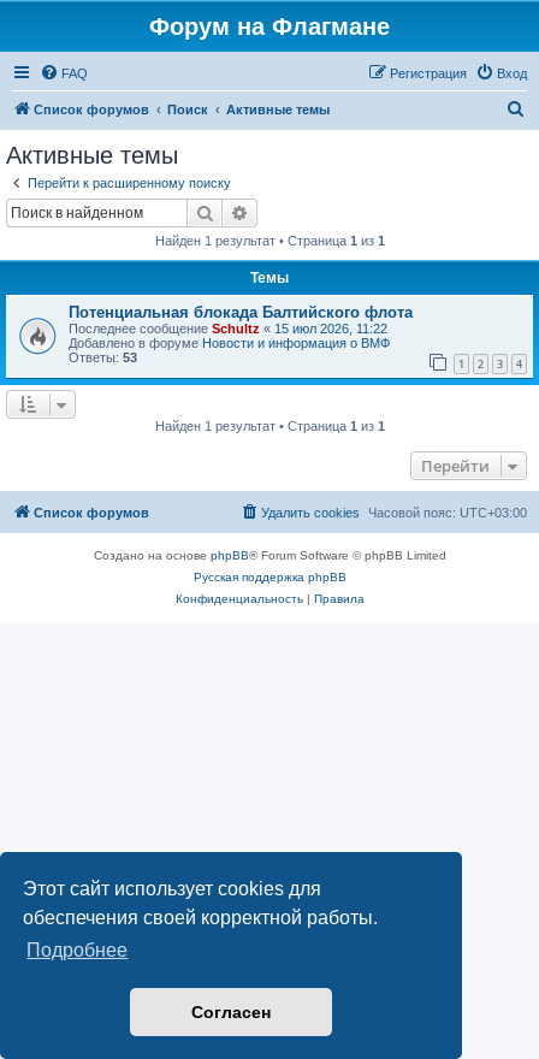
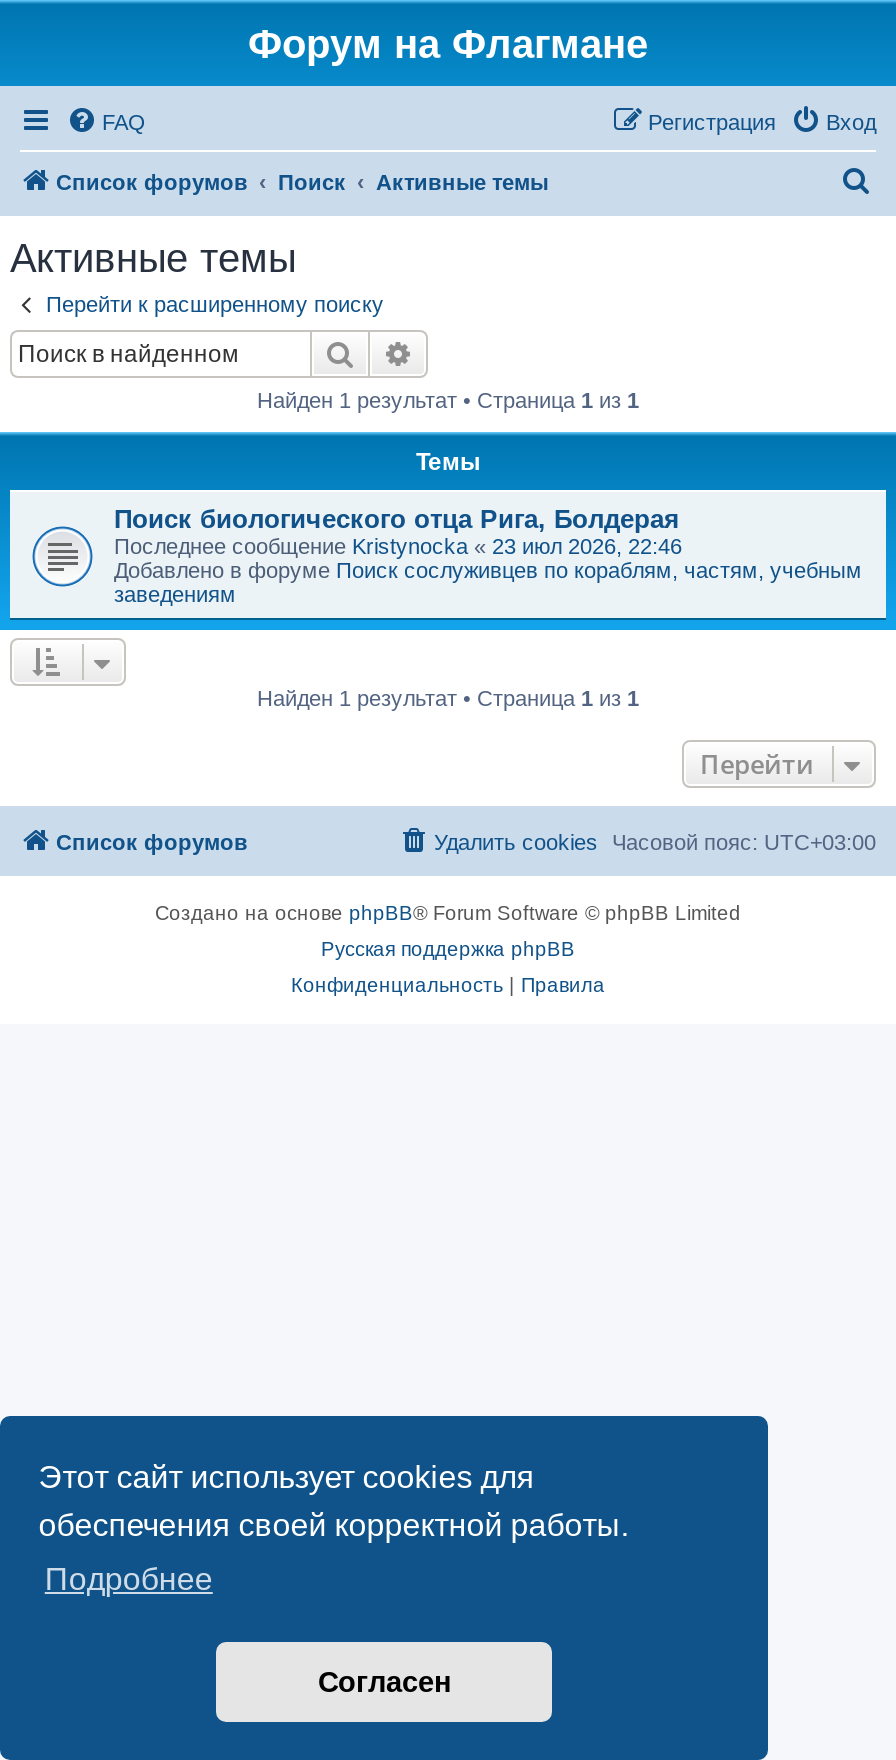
[69,303,522,372] Потенциальная блокада Балтийского флота | Последнее сообщение Schultz «15 июл 2026, 11:22 | Добавлено в форуме Новости и информация о ВМФ | Ответы: 53 | 1 | 2 | 3 | 4 -> [114,503,862,605] Поиск биологического отца Рига, Болдерая | Последнее сообщение Kristynocka «23 июл 2026, 22:46 | Добавлено в форуме Поиск сослуживцев по кораблям, частям, учебным | заведениям

